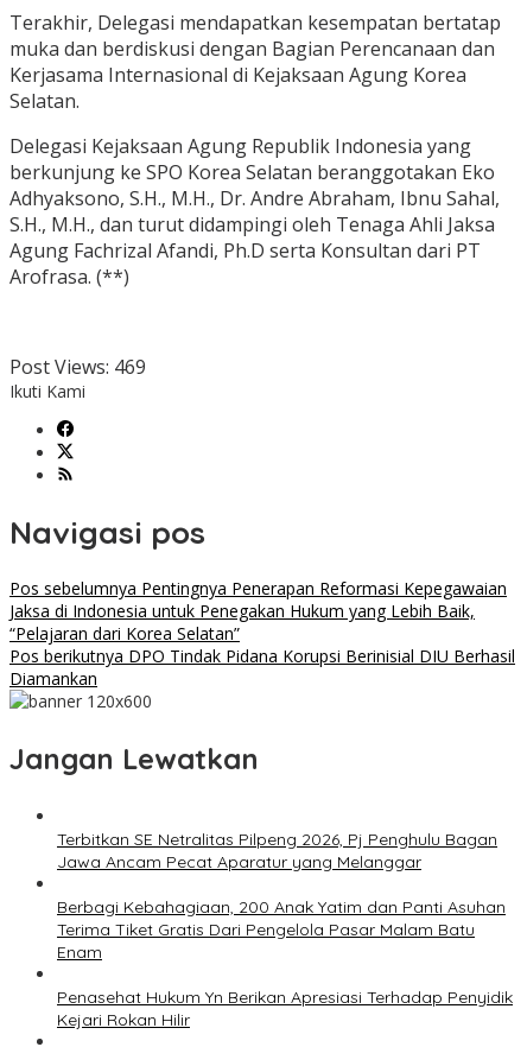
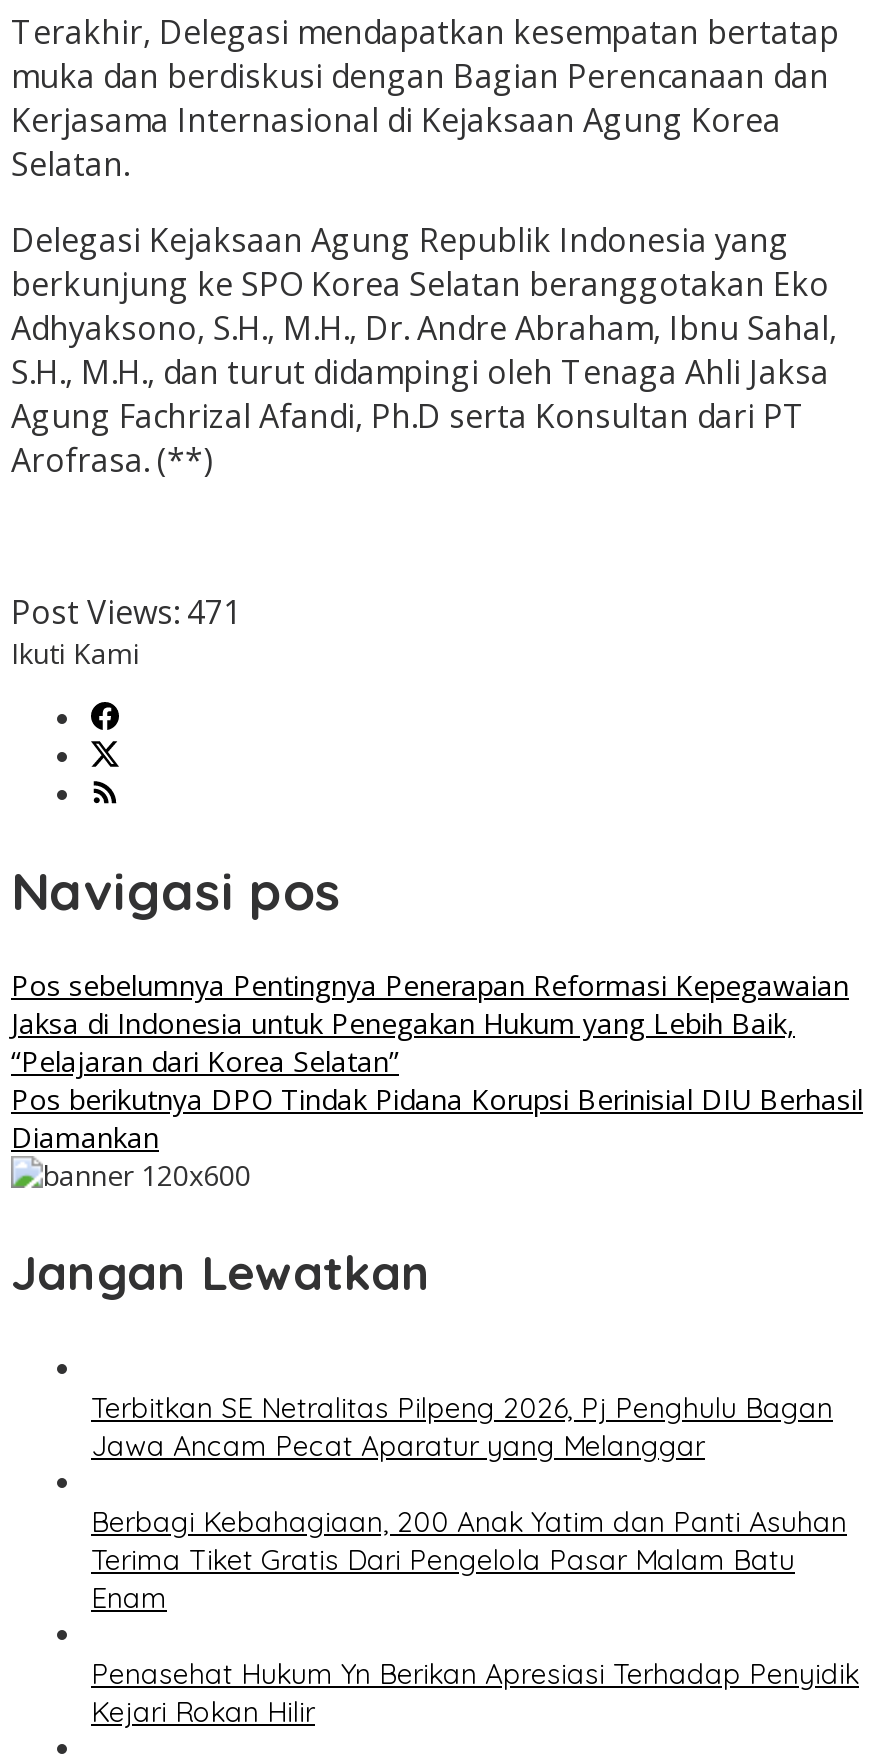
[9,354,146,380] Post Views: 469 -> [11,590,241,634] Post Views: 471

